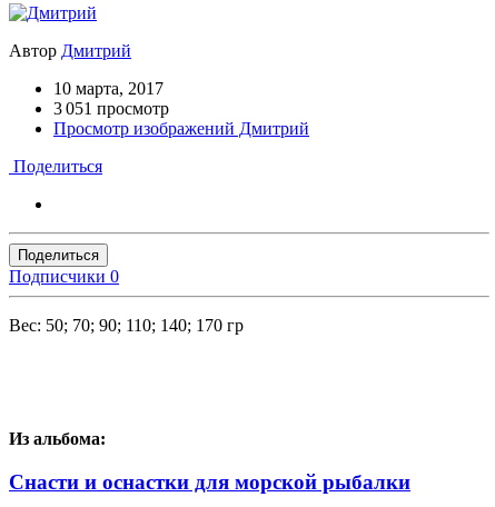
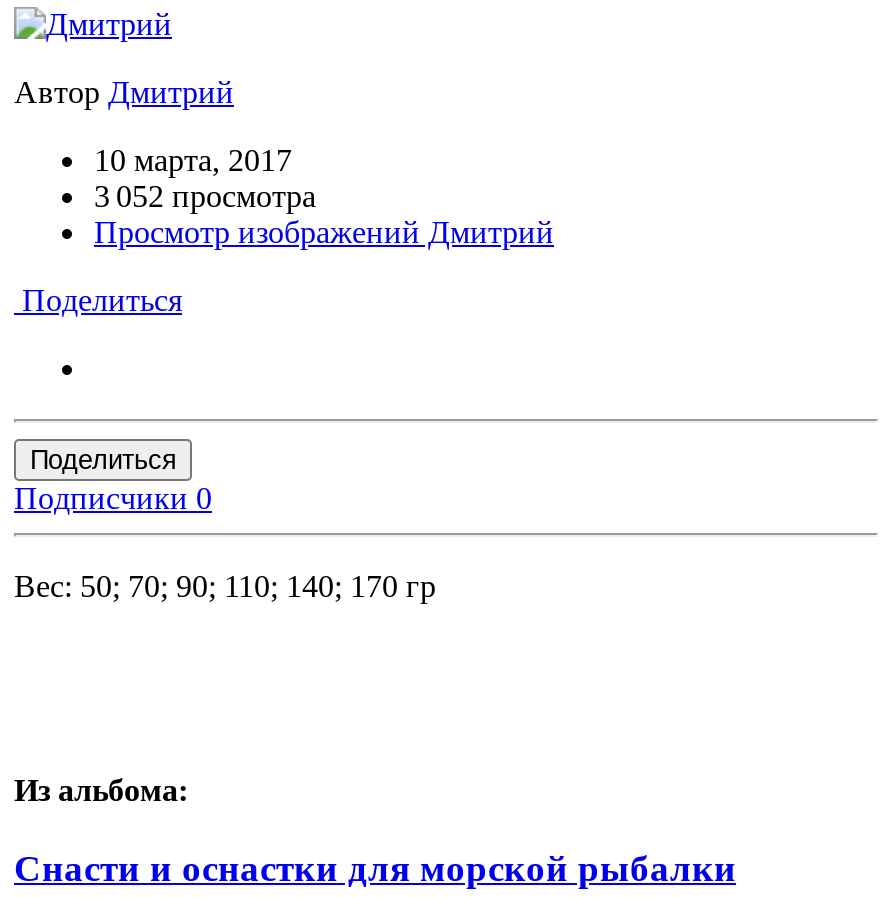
[53,99,169,118] 3 051 просмотр -> [94,180,316,214] 3 052 просмотра

